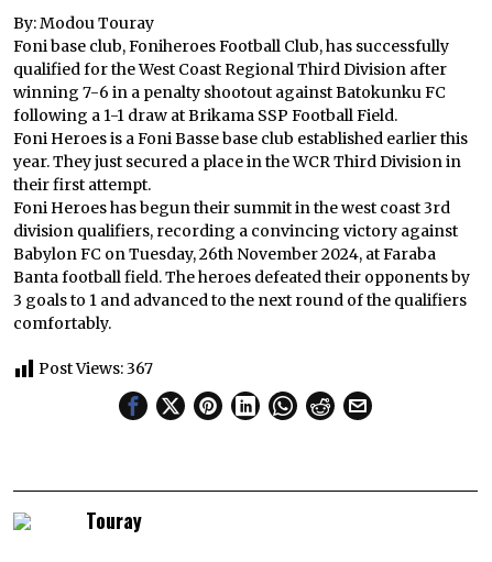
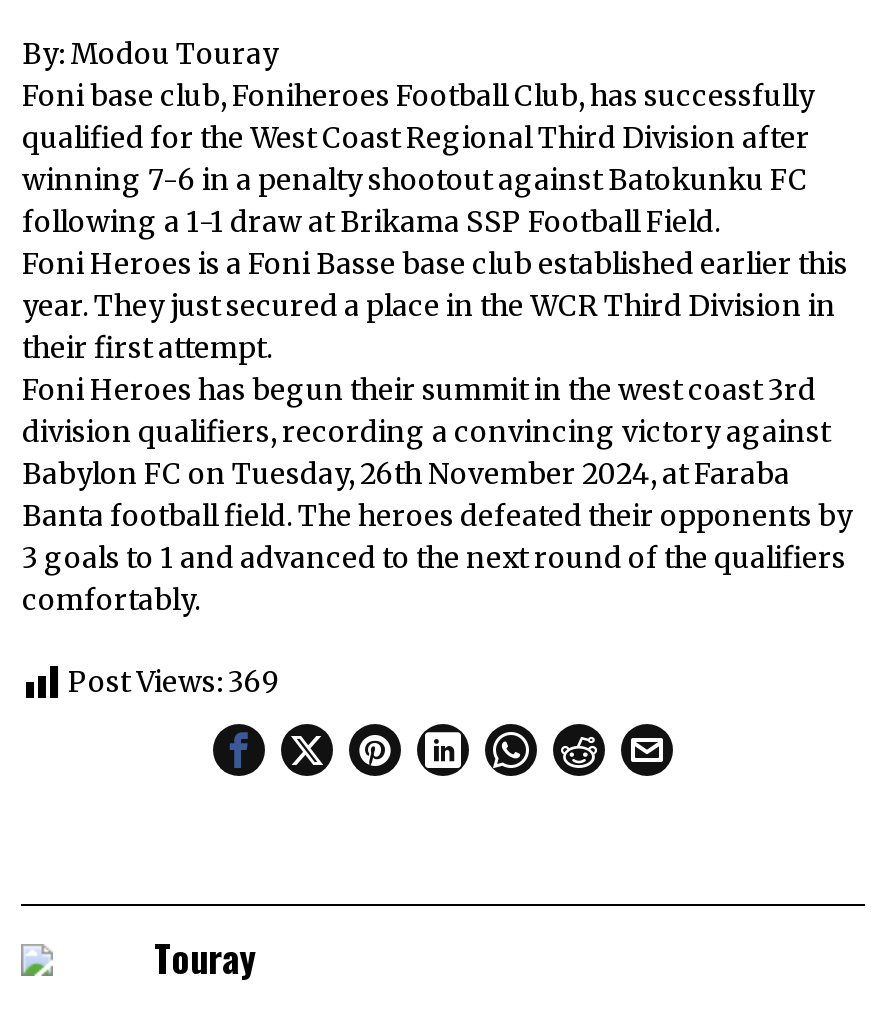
[39,359,153,378] Post Views: 367 -> [68,664,280,700] Post Views: 369

